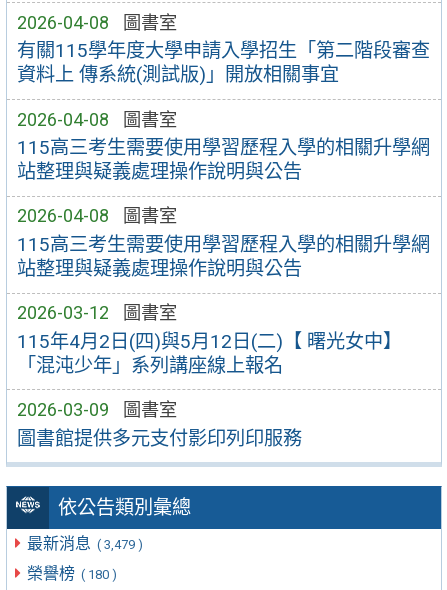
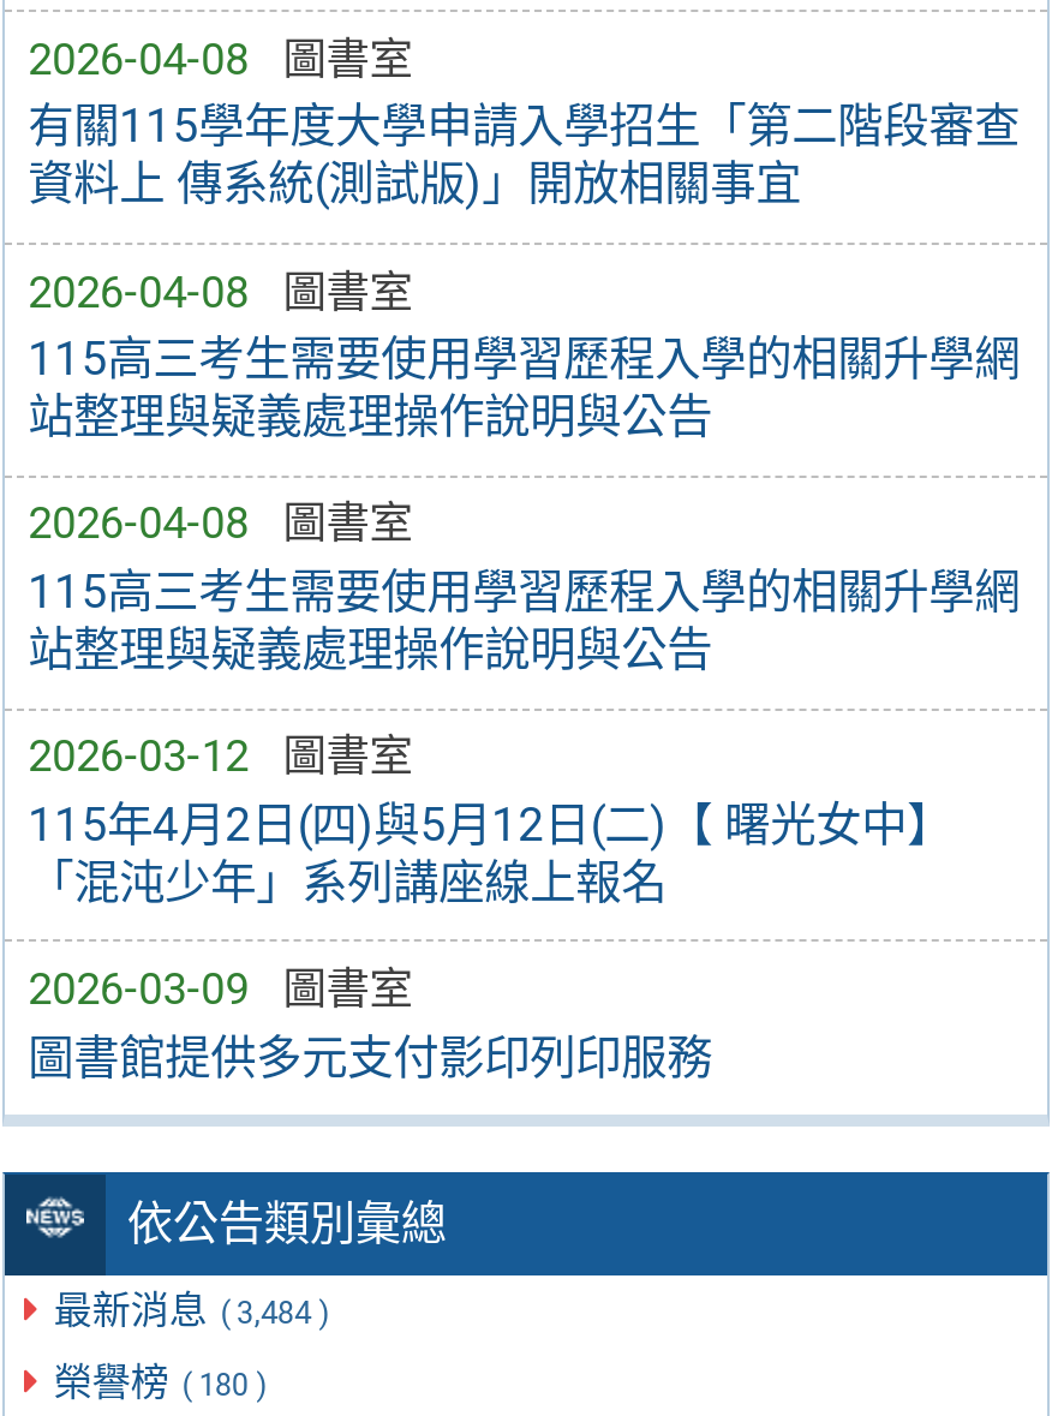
[27,534,143,553] 最新消息 ( 3,479 ) -> [54,1288,331,1334] 最新消息 ( 3,484 )

